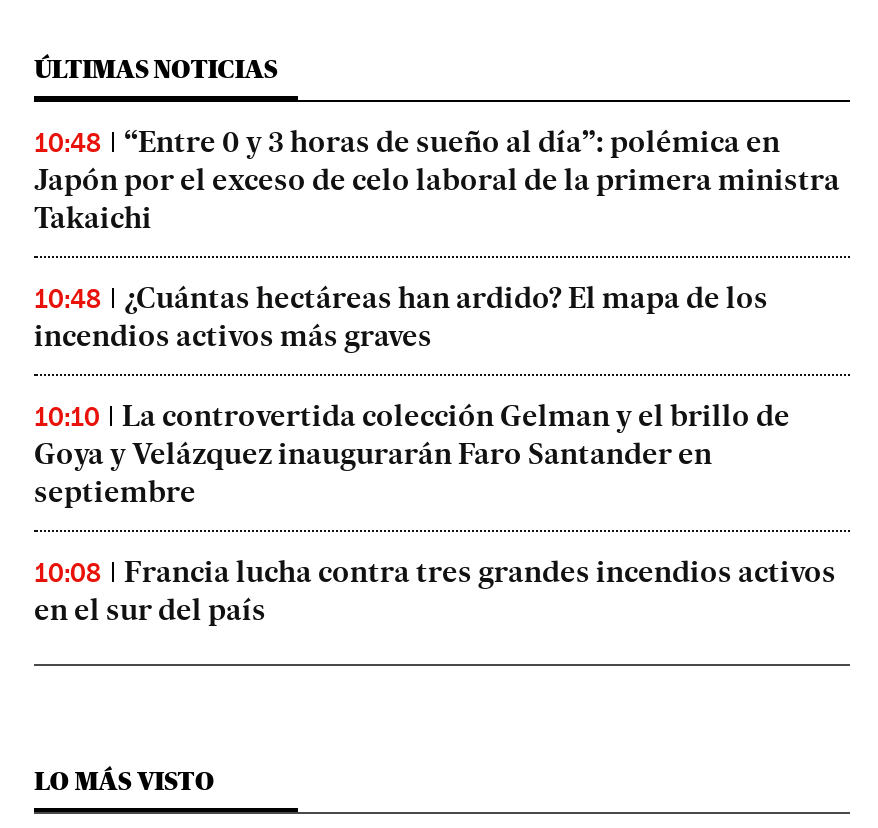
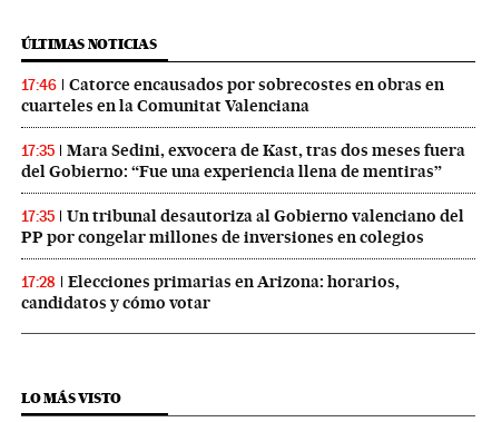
[34,123,840,235] 10:48 | “Entre 0 y 3 horas de sueño al día”: polémica en | Japón por el exceso de celo laboral de la primera ministra | Takaichi -> [21,74,444,115] 17:46 | Catorce encausados por sobrecostes en obras en | cuarteles en la Comunitat Valenciana
[34,279,768,353] 10:48 | ¿Cuántas hectáreas han ardido? El mapa de los | incendios activos más graves -> [21,140,465,181] 17:35 | Mara Sedini, exvocera de Kast, tras dos meses fuera | del Gobierno: “Fue una experiencia llena de mentiras”
[34,397,790,509] 10:10 | La controvertida colección Gelman y el brillo de | Goya y Velázquez inaugurarán Faro Santander en | septiembre -> [21,206,464,247] 17:35 | Un tribunal desautoriza al Gobierno valenciano del | PP por congelar millones de inversiones en colegios
[34,553,836,627] 10:08 | Francia lucha contra tres grandes incendios activos | en el sur del país -> [21,271,400,313] 17:28 | Elecciones primarias en Arizona: horarios, | candidatos y cómo votar

